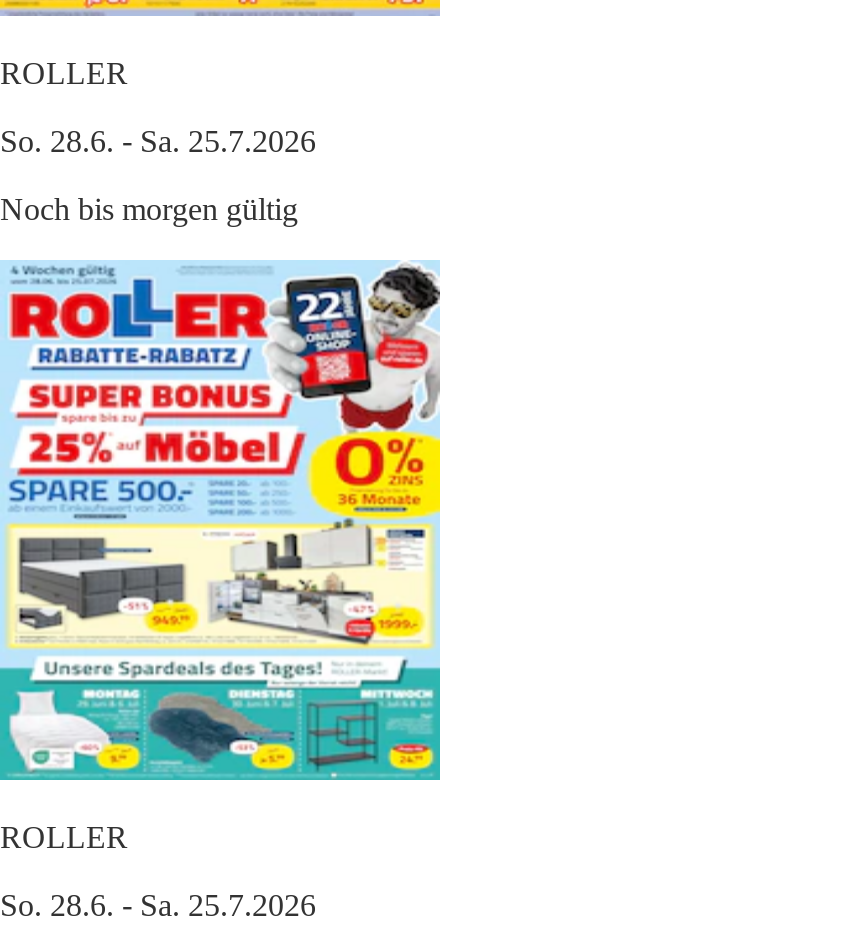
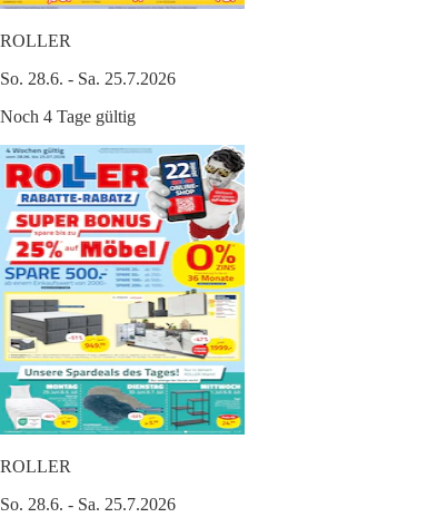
[0,192,298,226] Noch bis morgen gültig -> [0,107,136,126] Noch 4 Tage gültig

